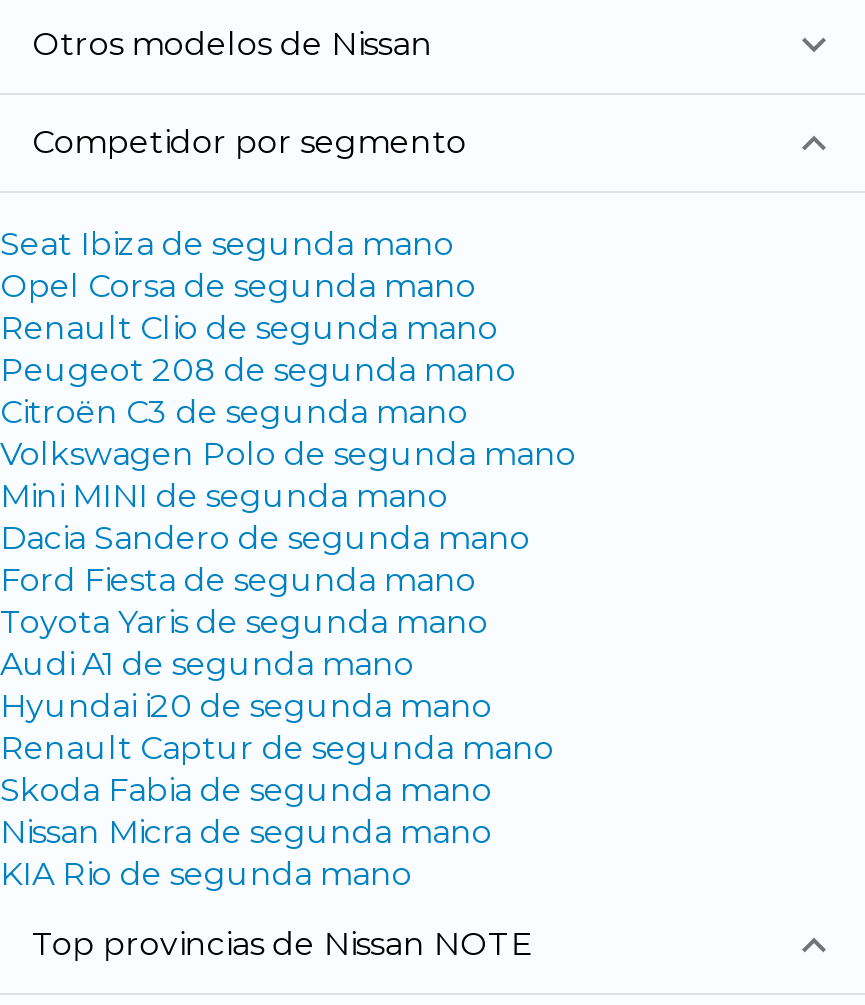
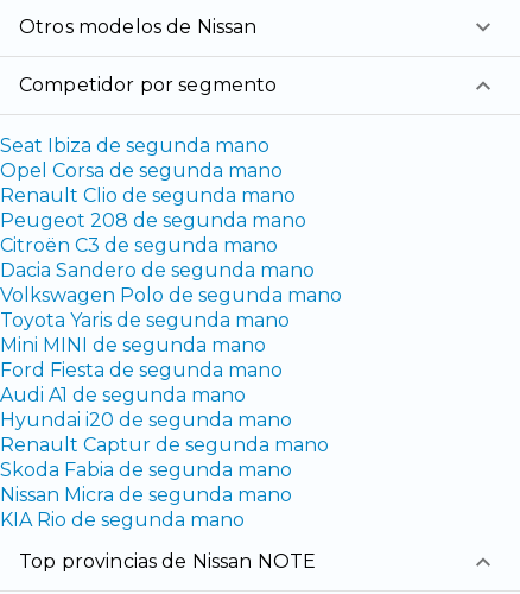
moved [0,435,576,473] -> [0,284,342,306]: Volkswagen Polo de segunda mano
moved [0,477,448,515] -> [0,334,266,356]: Mini MINI de segunda mano
moved [0,519,530,557] -> [0,259,315,281]: Dacia Sandero de segunda mano
moved [0,561,476,599] -> [0,359,283,381]: Ford Fiesta de segunda mano
moved [0,603,488,641] -> [0,309,290,331]: Toyota Yaris de segunda mano

